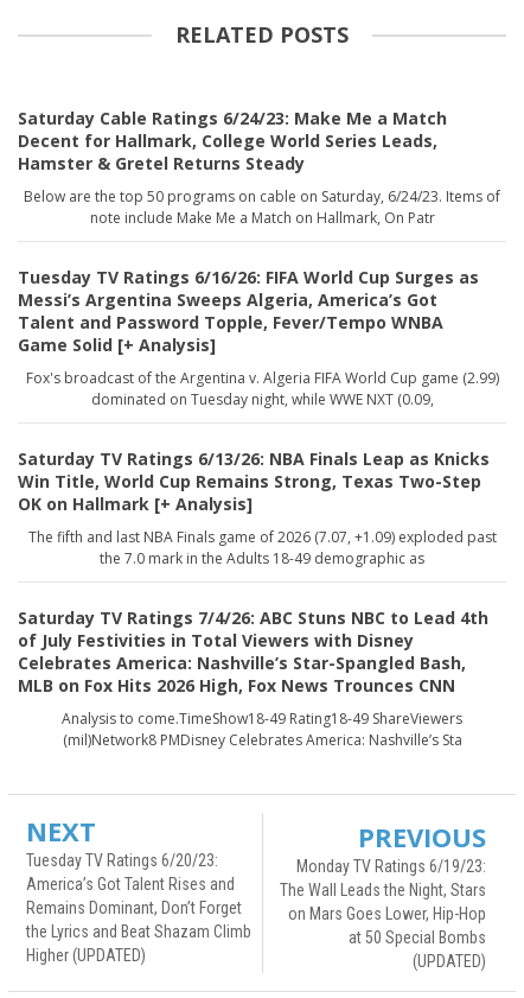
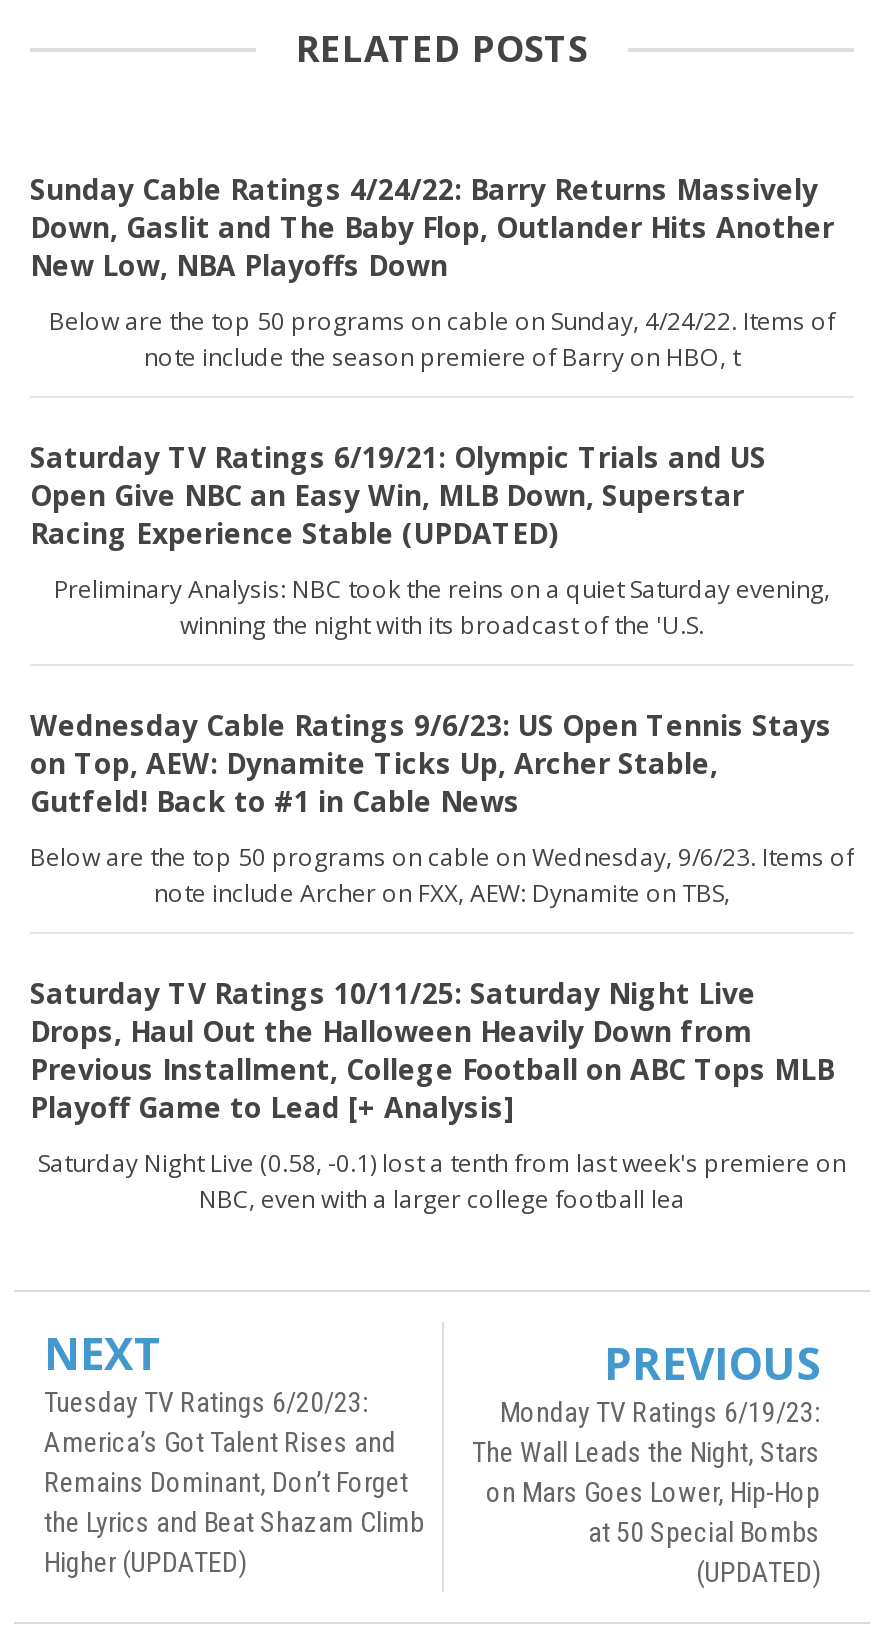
[18,107,447,174] Saturday Cable Ratings 6/24/23: Make Me a Match | Decent for Hallmark, College World Series Leads, | Hamster & Gretel Returns Steady -> [30,170,834,284] Sunday Cable Ratings 4/24/22: Barry Returns Massively | Down, Gaslit and The Baby Flop, Outlander Hits Another | New Low, NBA Playoffs Down
[24,186,500,228] Below are the top 50 programs on cable on Saturday, 6/24/23. Items of | note include Make Me a Match on Hallmark, On Patr -> [49,304,835,374] Below are the top 50 programs on cable on Sunday, 4/24/22. Items of | note include the season premiere of Barry on HBO, t
[18,266,479,356] Tuesday TV Ratings 6/16/26: FIFA World Cup Surges as | Messi’s Argentina Sweeps Algeria, America’s Got | Talent and Password Topple, Fever/Tempo WNBA | Game Solid [+ Analysis] -> [30,438,766,552] Saturday TV Ratings 6/19/21: Olympic Trials and US | Open Give NBC an Easy Win, MLB Down, Superstar | Racing Experience Stable (UPDATED)
[25,368,499,409] Fox's broadcast of the Argentina v. Algeria FIFA World Cup game (2.99) | dominated on Tuesday night, while WWE NXT (0.09, -> [54,572,830,642] Preliminary Analysis: NBC took the reins on a quiet Saturday evening, | winning the night with its broadcast of the 'U.S.
[18,447,490,515] Saturday TV Ratings 6/13/26: NBA Finals Leap as Knicks | Win Title, World Cup Remains Strong, Texas Two-Step | OK on Hallmark [+ Analysis] -> [30,706,832,820] Wednesday Cable Ratings 9/6/23: US Open Tennis Stays | on Top, AEW: Dynamite Ticks Up, Archer Stable, | Gutfeld! Back to #1 in Cable News
[28,527,496,568] The fifth and last NBA Finals game of 2026 (7.07, +1.09) exploded past | the 7.0 mark in the Adults 18-49 demographic as -> [30,840,854,910] Below are the top 50 programs on cable on Wednesday, 9/6/23. Items of | note include Archer on FXX, AEW: Dynamite on TBS,
[18,606,488,697] Saturday TV Ratings 7/4/26: ABC Stuns NBC to Lead 4th | of July Festivities in Total Viewers with Disney | Celebrates America: Nashville’s Star-Spangled Bash, | MLB on Fox Hits 2026 High, Fox News Trounces CNN -> [30,974,834,1126] Saturday TV Ratings 10/11/25: Saturday Night Live | Drops, Haul Out the Halloween Heavily Down from | Previous Installment, College Football on ABC Tops MLB | Playoff Game to Lead [+ Analysis]
[62,708,462,750] Analysis to come.TimeShow18-49 Rating18-49 ShareViewers | (mil)Network8 PMDisney Celebrates America: Nashville’s Sta -> [38,1146,846,1216] Saturday Night Live (0.58, -0.1) lost a tenth from last week's premiere on | NBC, even with a larger college football lea

